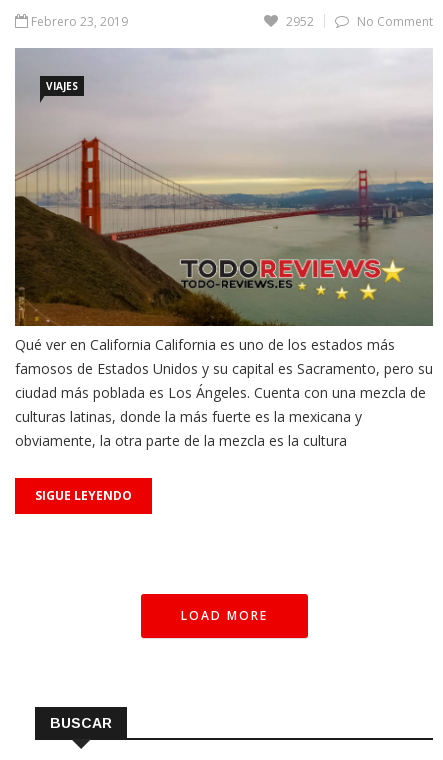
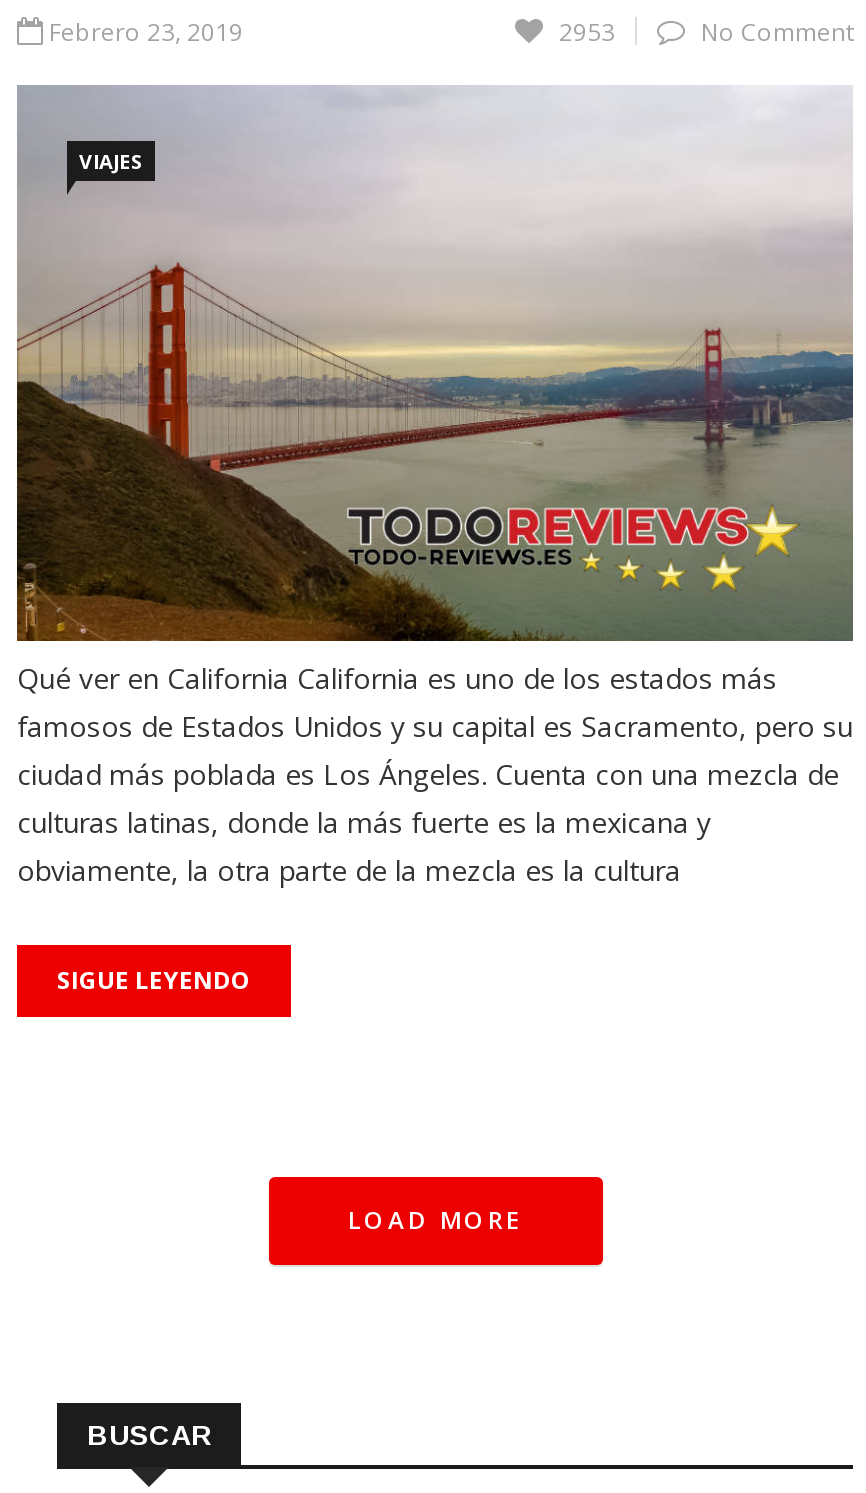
[283,13,314,30] 2952 -> [553,15,615,49] 2953

